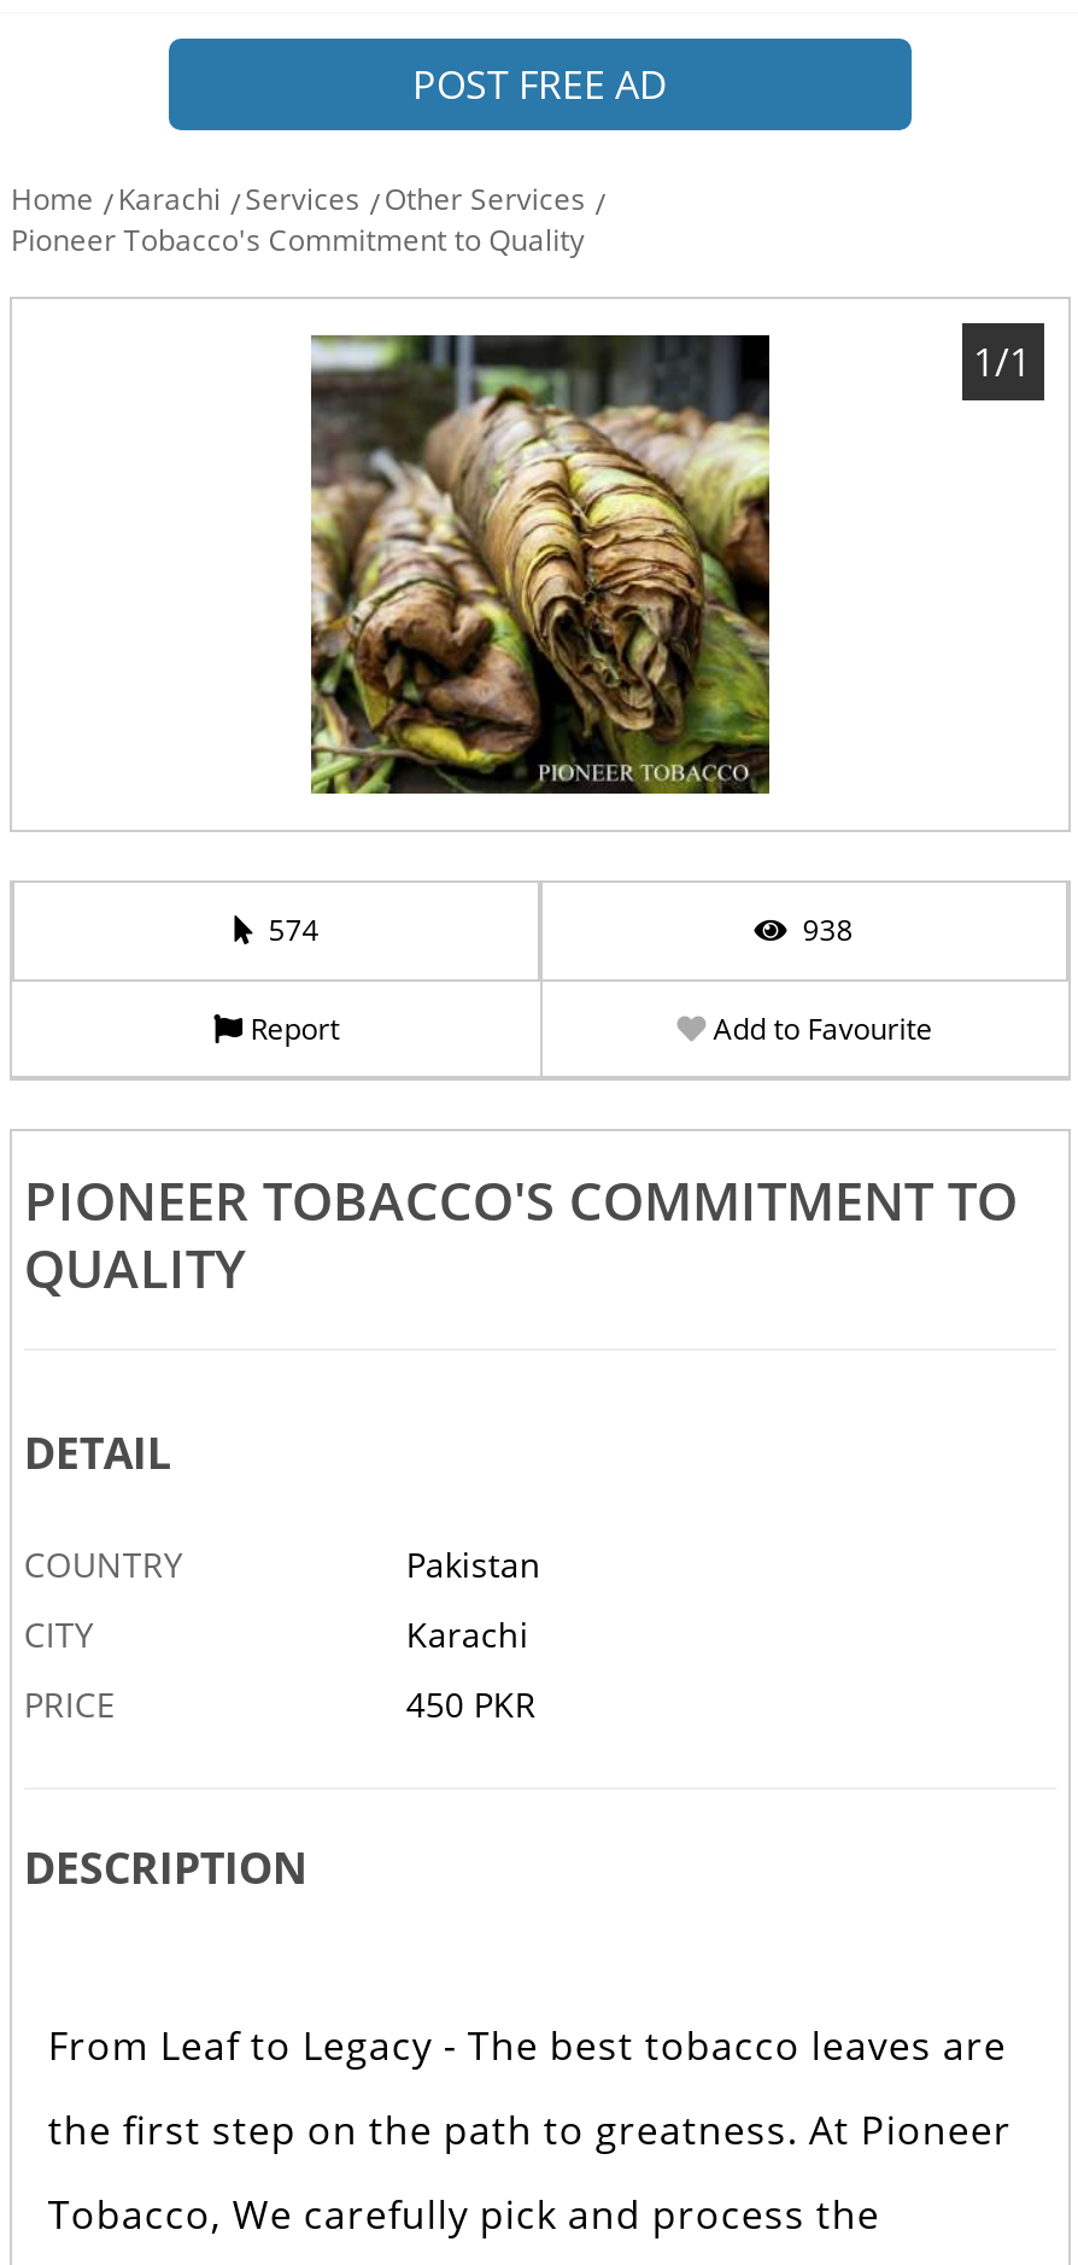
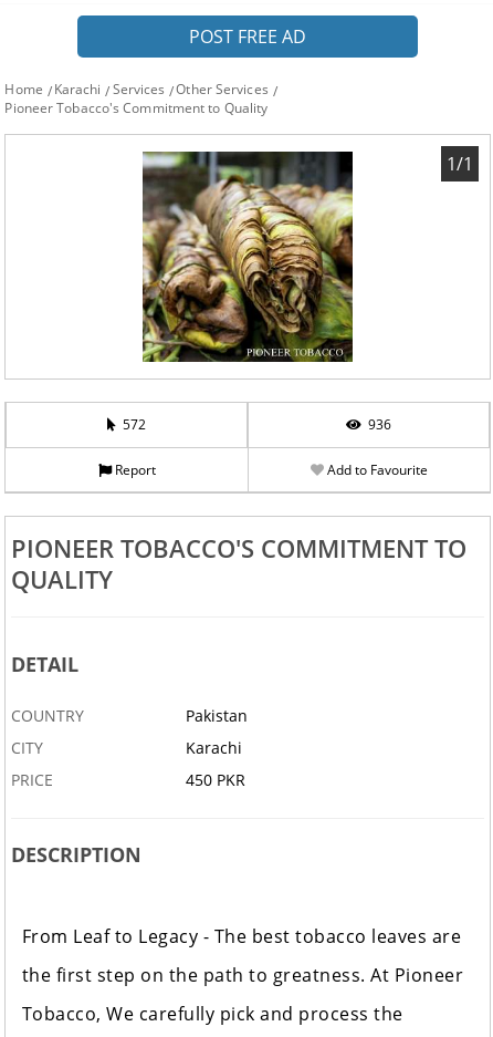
[254,909,319,950] 574 -> [116,415,146,434] 572
[788,909,853,950] 938 -> [361,415,391,434] 936

